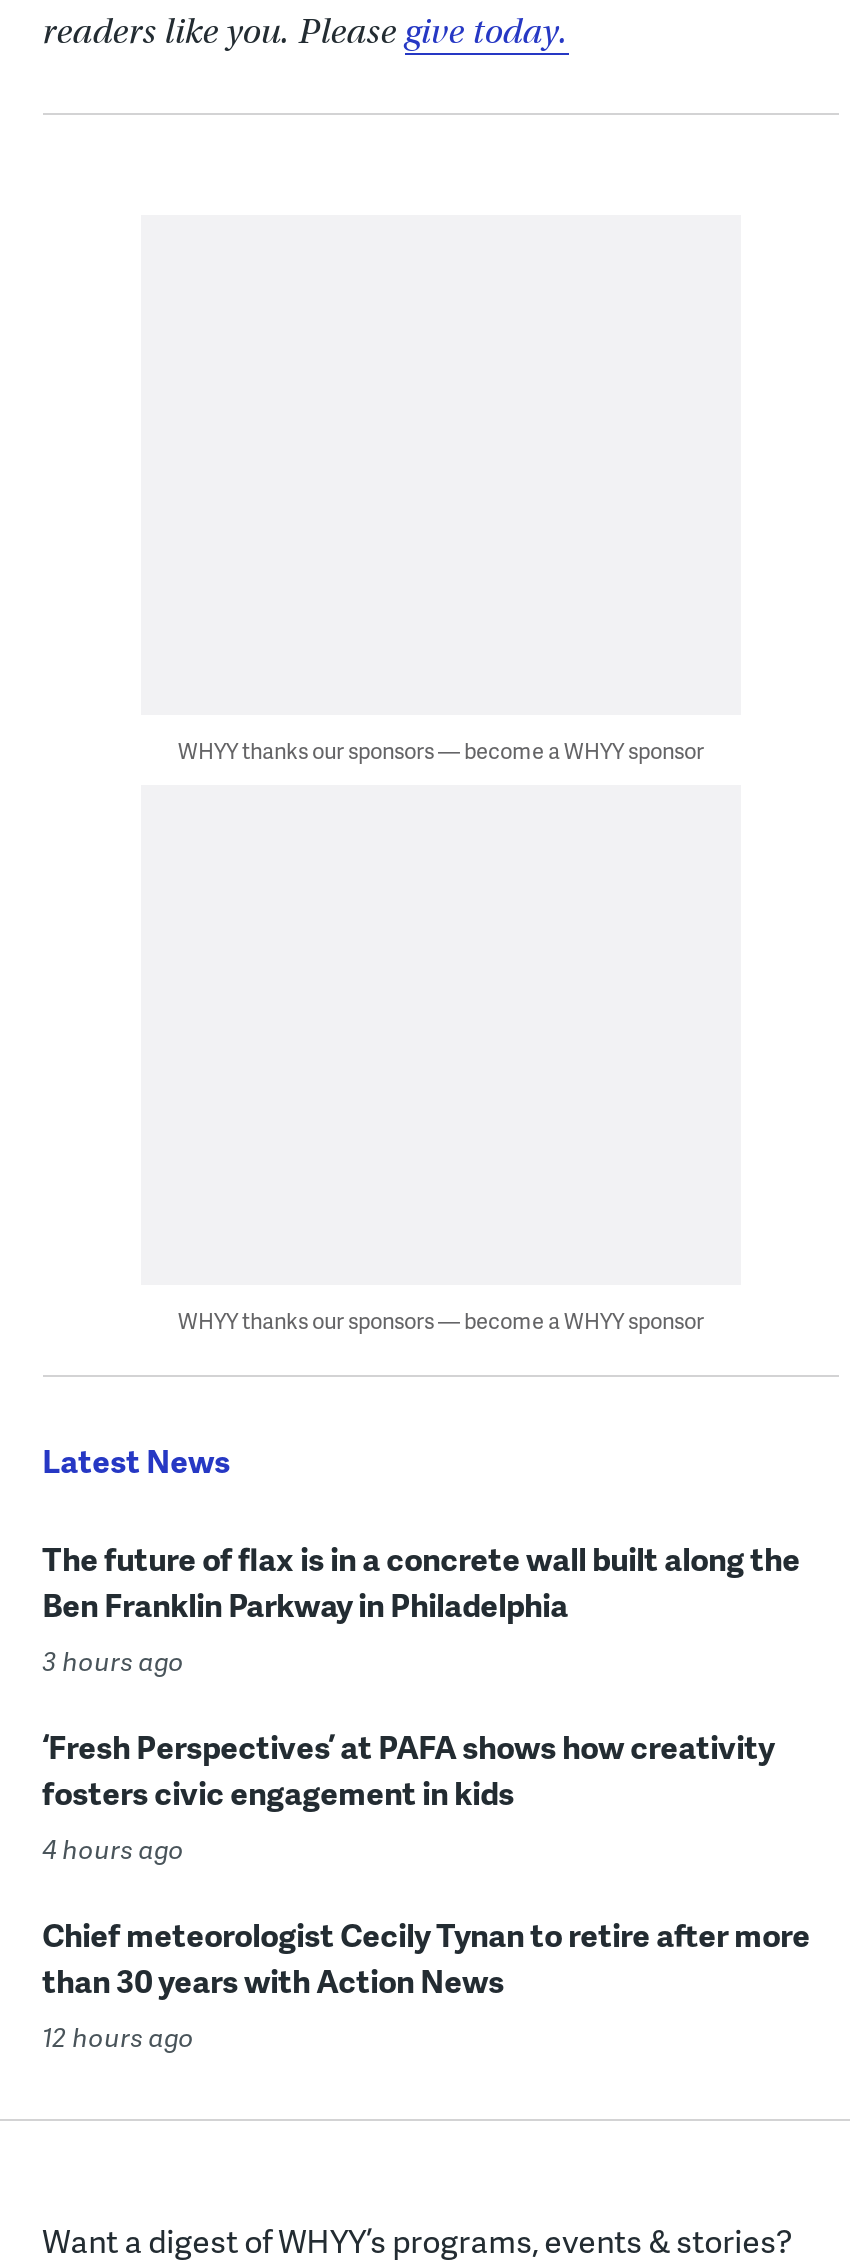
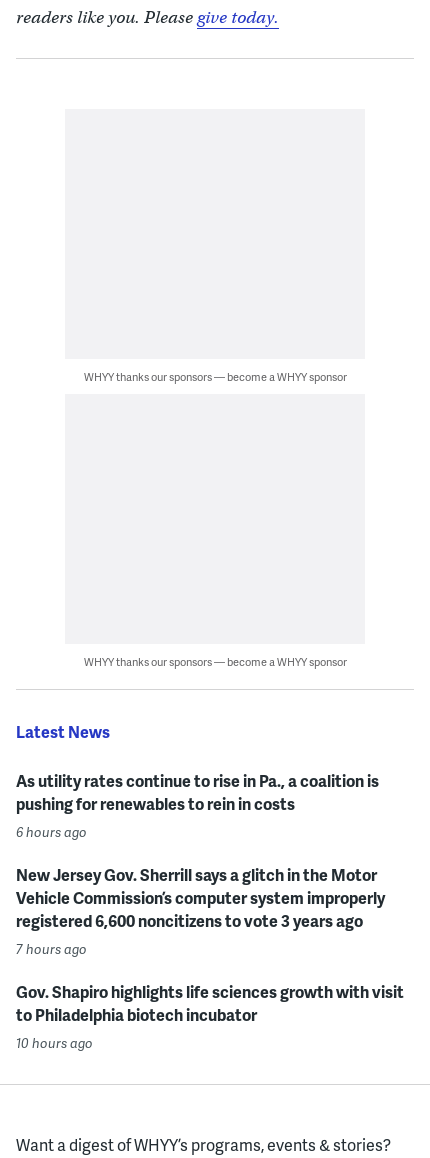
[42,1535,800,1679] The future of flax is in a concrete wall built along the | Ben Franklin Parkway in Philadelphia | 3 hours ago -> [16,769,379,841] As utility rates continue to rise in Pa., a coalition is | pushing for renewables to rein in costs | 6 hours ago
[42,1723,774,1867] ‘Fresh Perspectives’ at PAFA shows how creativity | fosters civic engagement in kids | 4 hours ago -> [16,863,385,958] New Jersey Gov. Sherrill says a glitch in the Motor | Vehicle Commission’s computer system improperly | registered 6,600 noncitizens to vote 3 years ago | 7 hours ago
[42,1911,810,2055] Chief meteorologist Cecily Tynan to retire after more | than 30 years with Action News | 12 hours ago -> [16,980,404,1052] Gov. Shapiro highlights life sciences growth with visit | to Philadelphia biotech incubator | 10 hours ago

